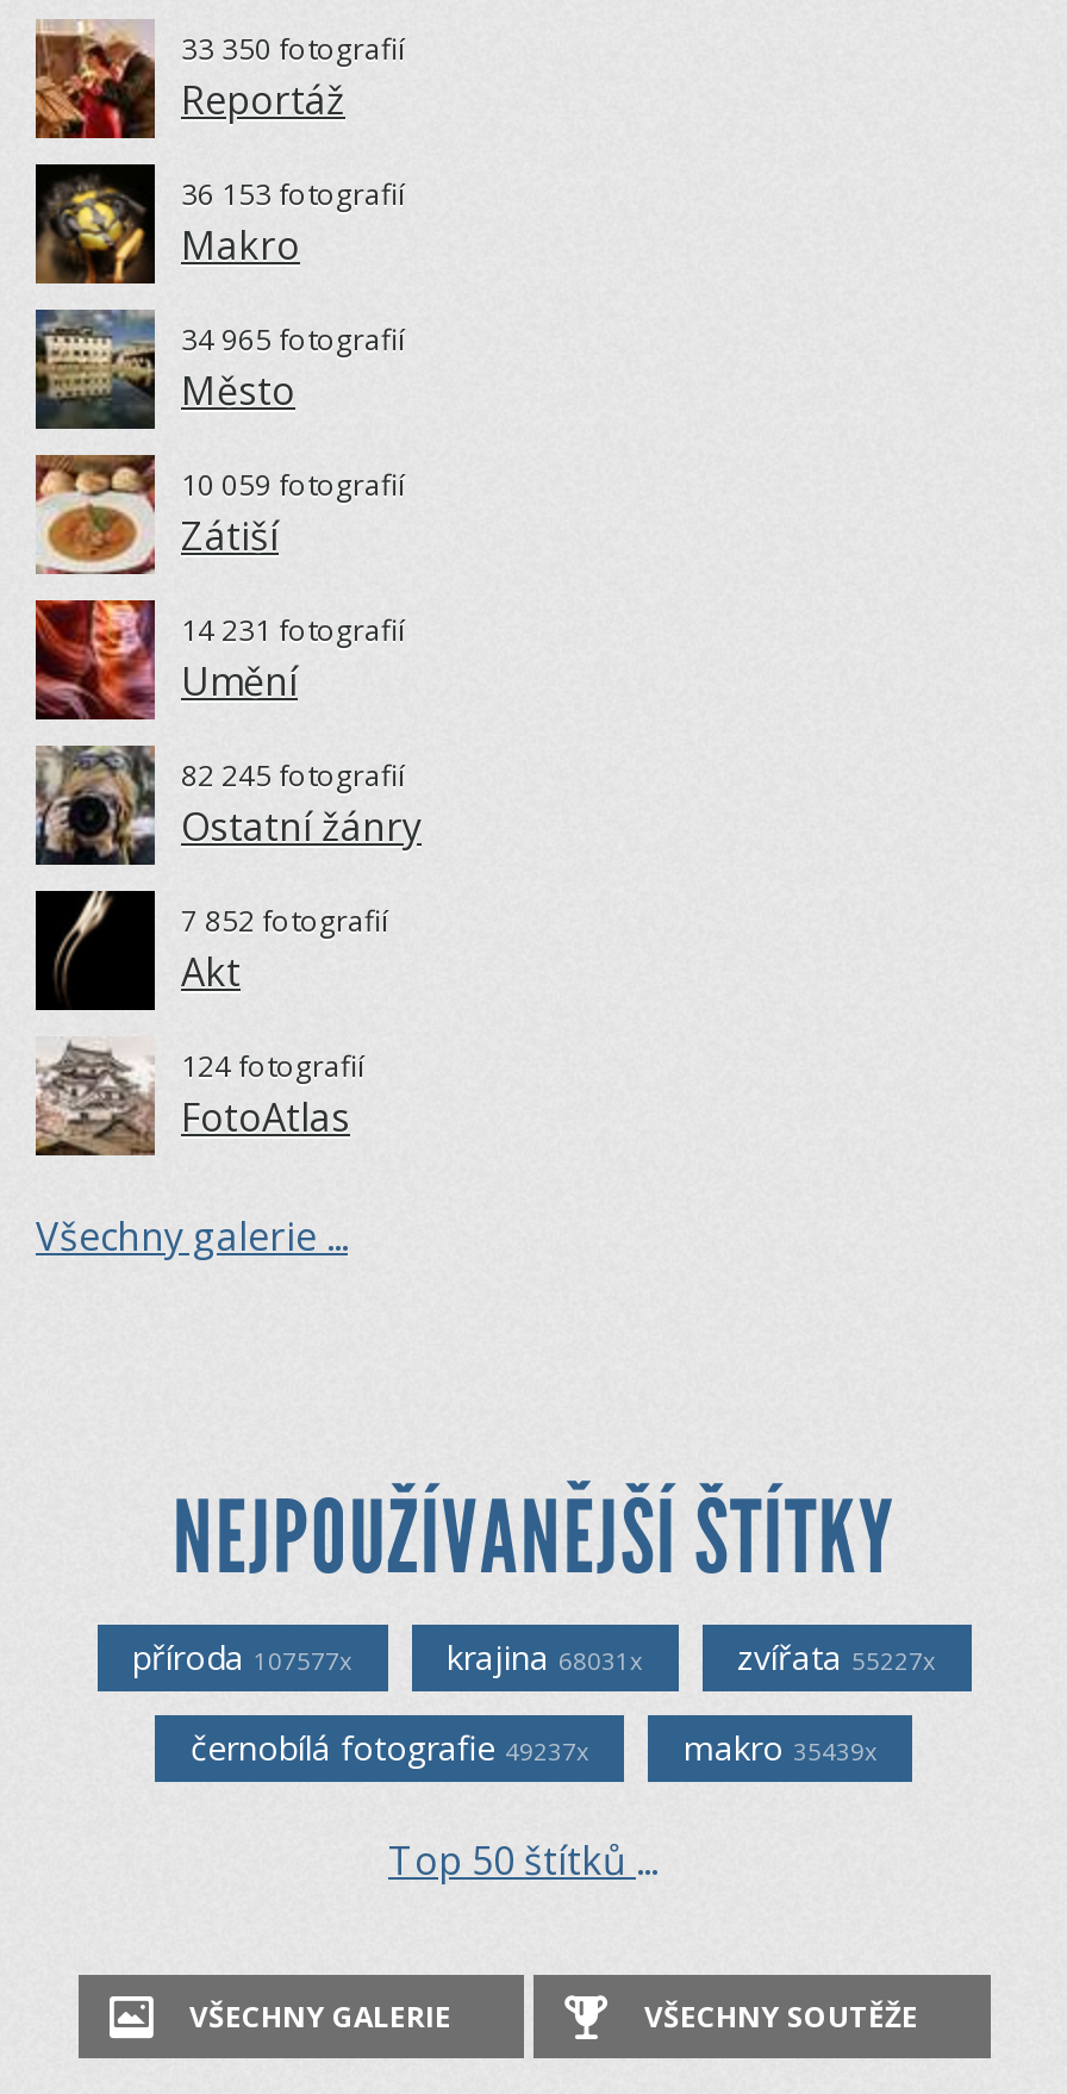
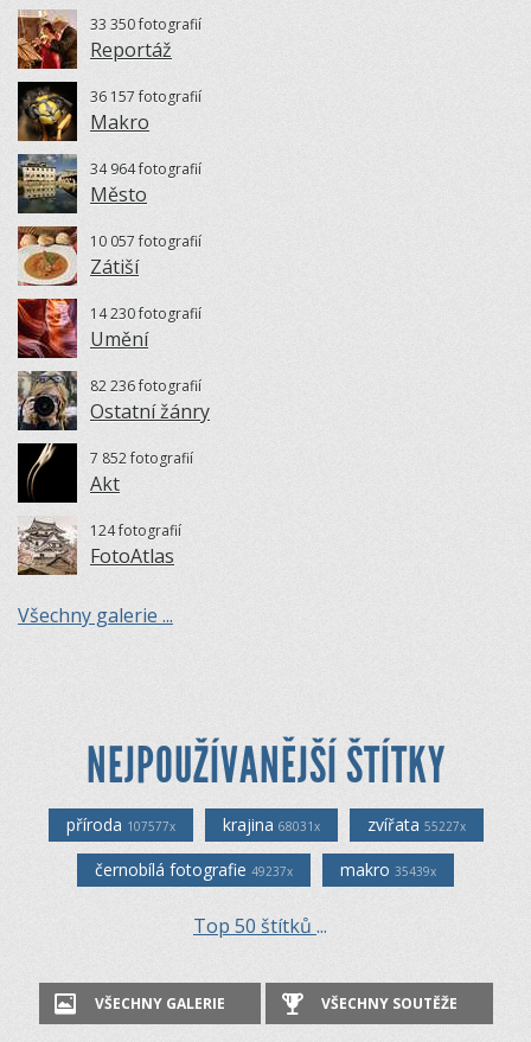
[181,173,405,214] 36 153 fotografií -> [90,86,201,106] 36 157 fotografií
[181,319,405,359] 34 965 fotografií -> [90,158,201,179] 34 964 fotografií
[181,464,405,504] 10 059 fotografií -> [90,231,201,251] 10 057 fotografií
[181,609,405,650] 14 231 fotografií -> [90,303,201,323] 14 230 fotografií
[181,754,405,795] 82 245 fotografií -> [90,375,201,396] 82 236 fotografií

